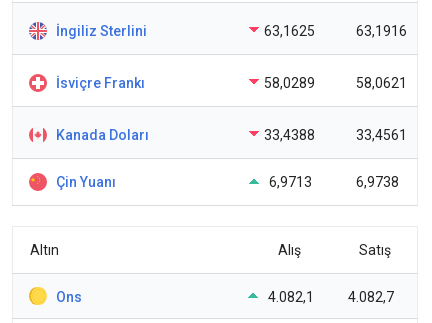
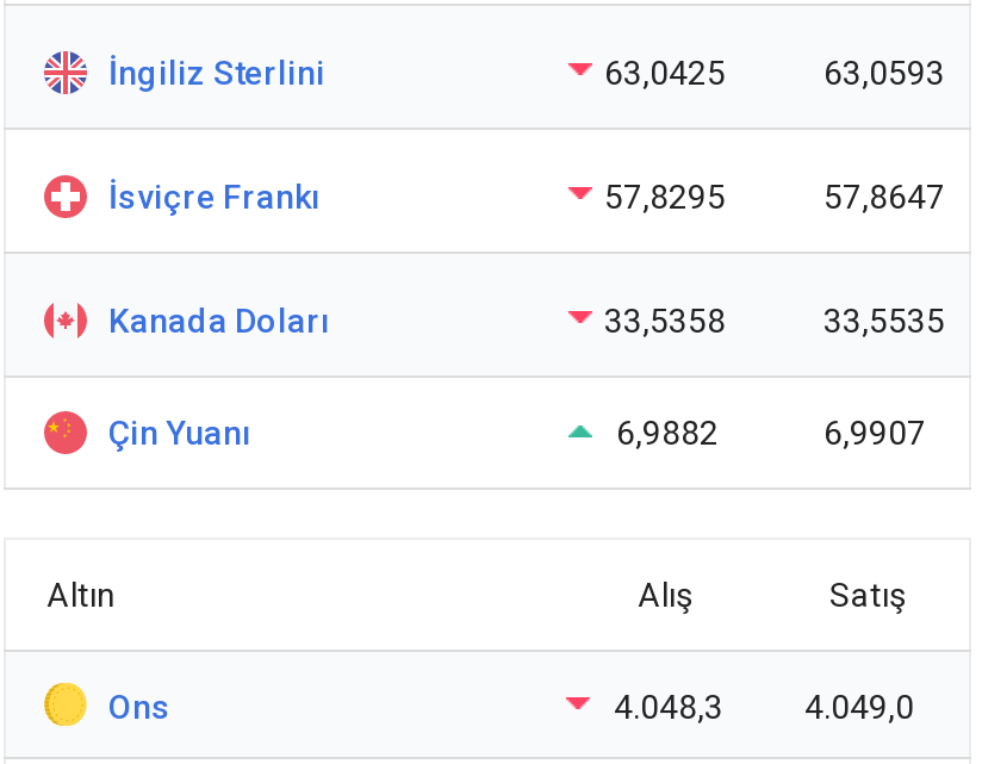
[264,23,315,39] 63,1625 -> [604,54,726,92] 63,0425
[356,23,407,39] 63,1916 -> [823,54,945,92] 63,0593
[264,75,315,91] 58,0289 -> [604,178,726,216] 57,8295
[356,75,407,91] 58,0621 -> [823,178,945,216] 57,8647
[264,127,315,143] 33,4388 -> [604,302,726,340] 33,5358
[356,127,407,143] 33,4561 -> [823,302,945,340] 33,5535
[269,174,312,190] 6,9713 -> [616,414,719,452] 6,9882
[356,174,399,190] 6,9738 -> [823,414,926,452] 6,9907
[268,289,314,305] 4.082,1 -> [614,688,723,726] 4.048,3
[348,289,394,305] 4.082,7 -> [804,688,914,726] 4.049,0

